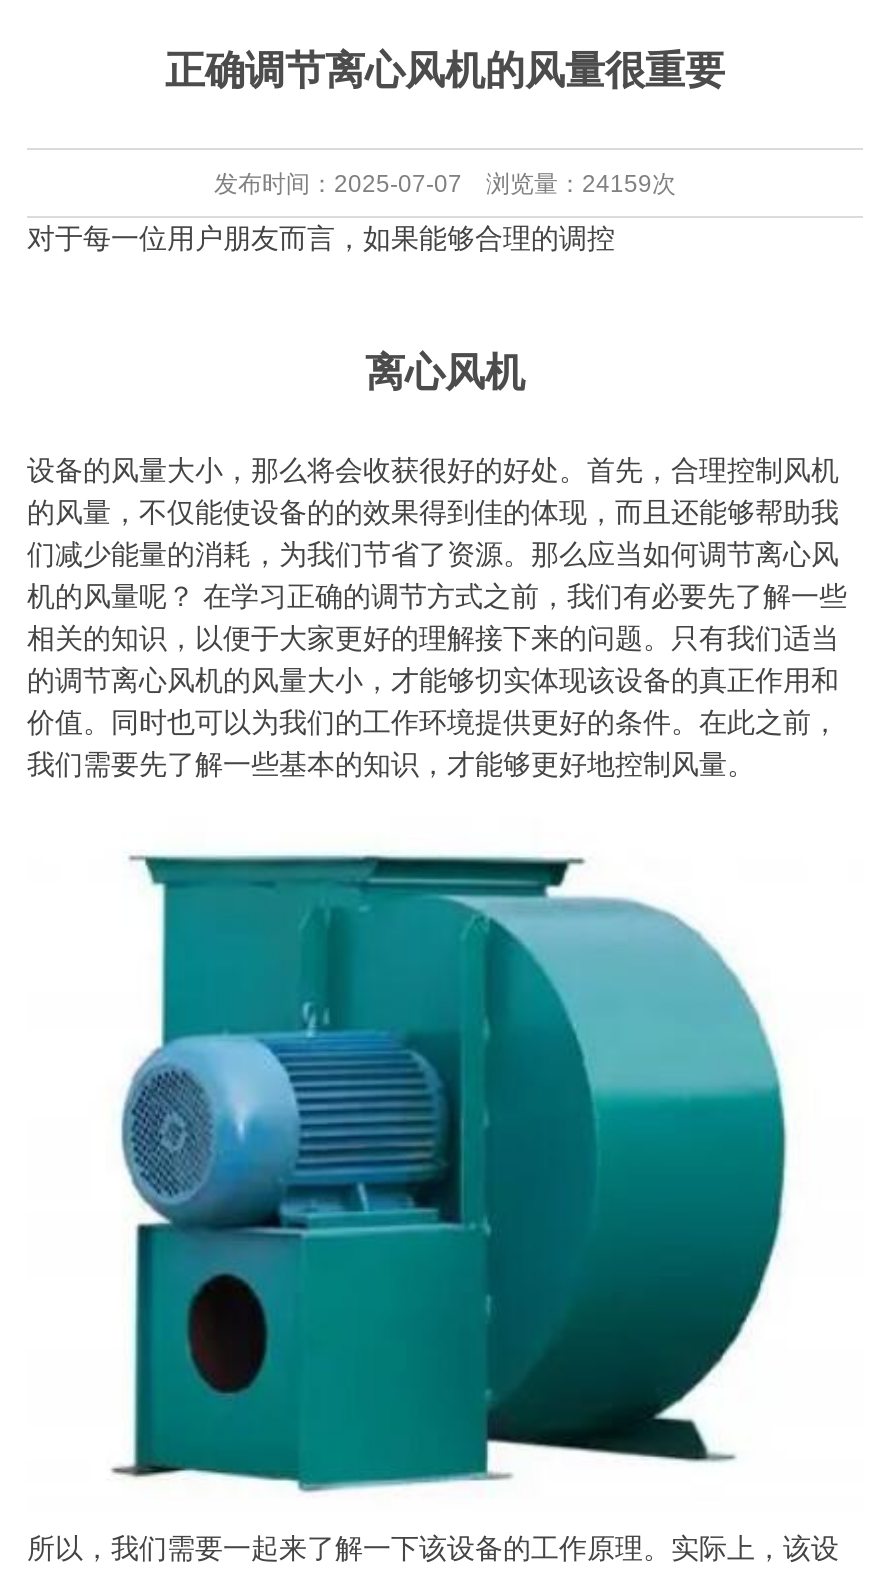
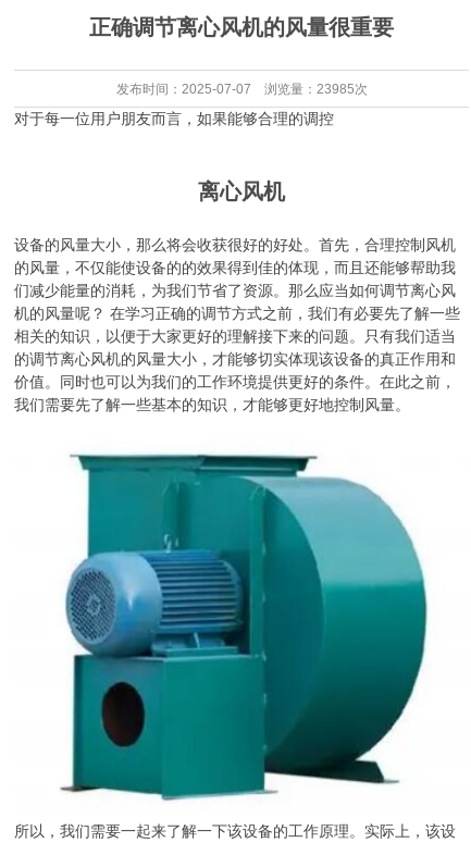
[214,170,676,198] 发布时间：2025-07-07 浏览量：24159次 -> [116,82,367,97] 发布时间：2025-07-07 浏览量：23985次

